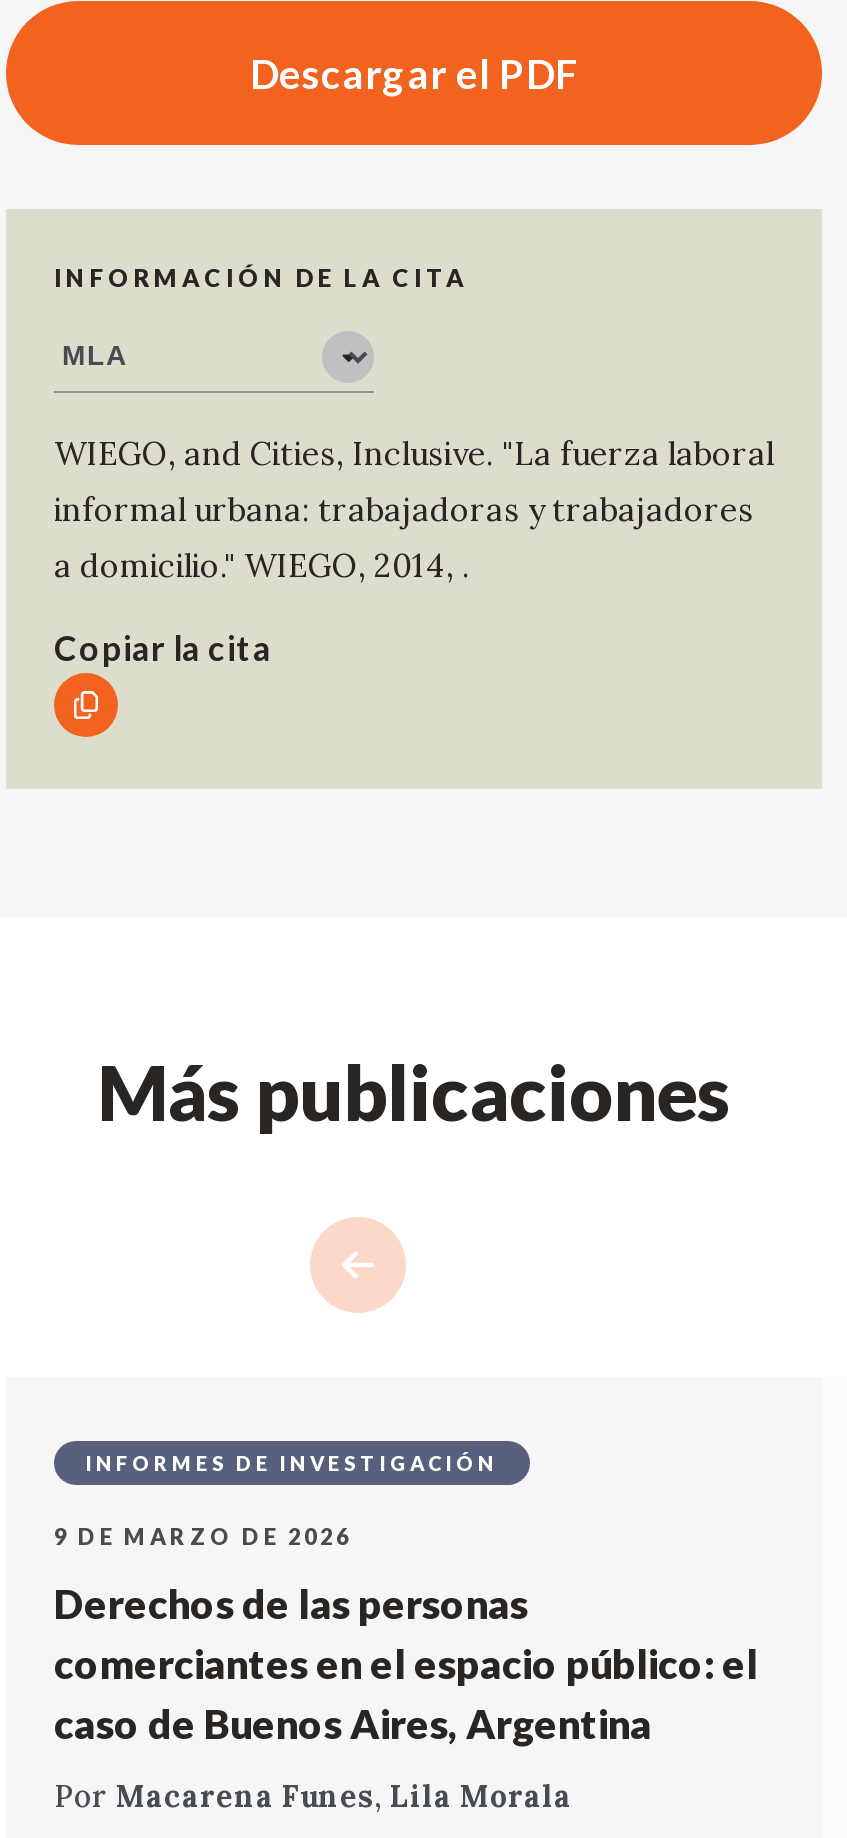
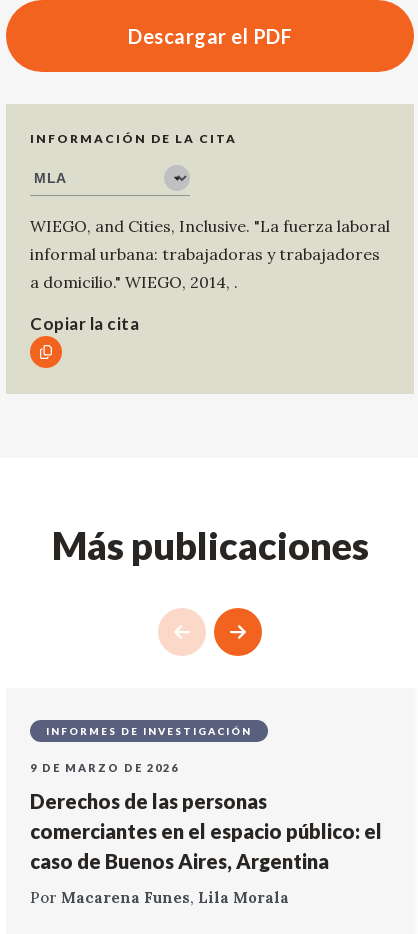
none -> [213,607,263,657] [image]

